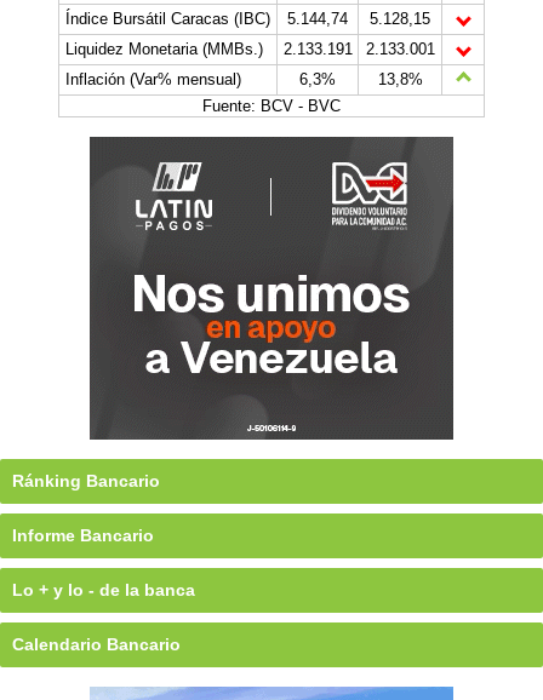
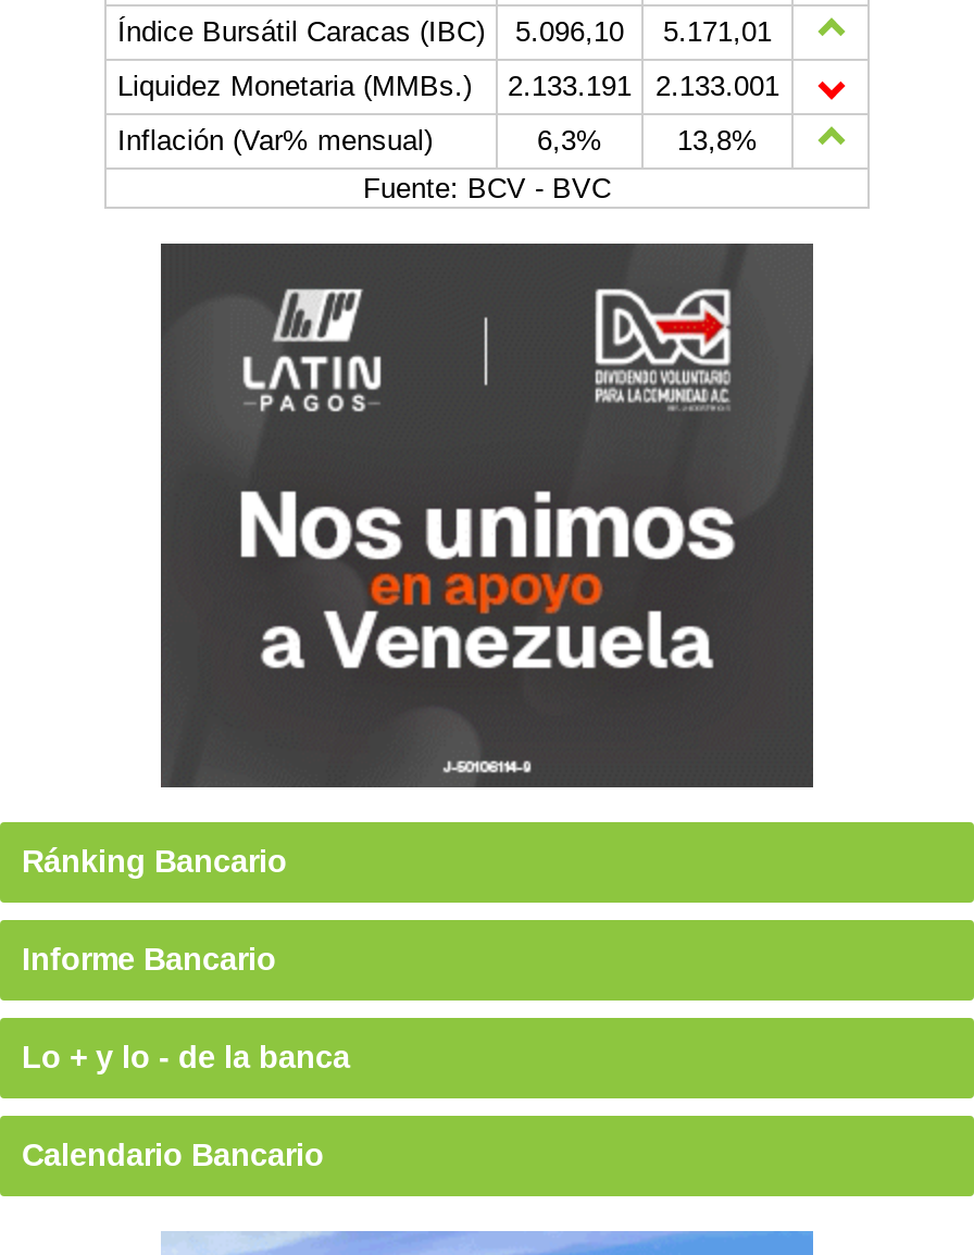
[287,10,348,28] 5.144,74 -> [515,15,624,48] 5.096,10
[370,10,430,28] 5.128,15 -> [663,15,772,48] 5.171,01

